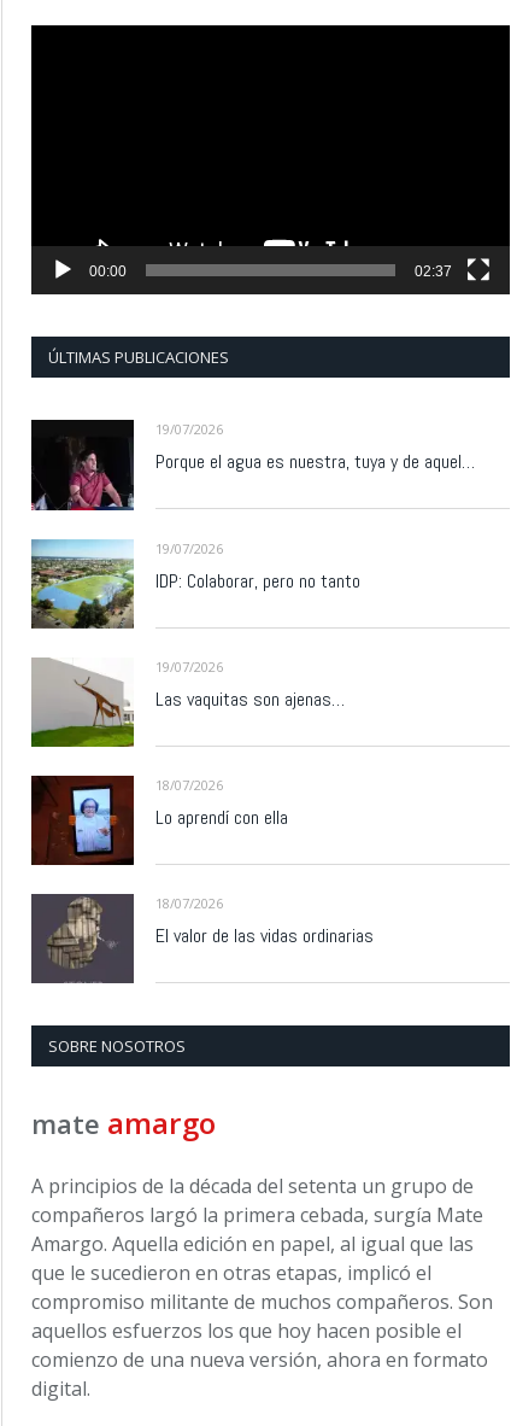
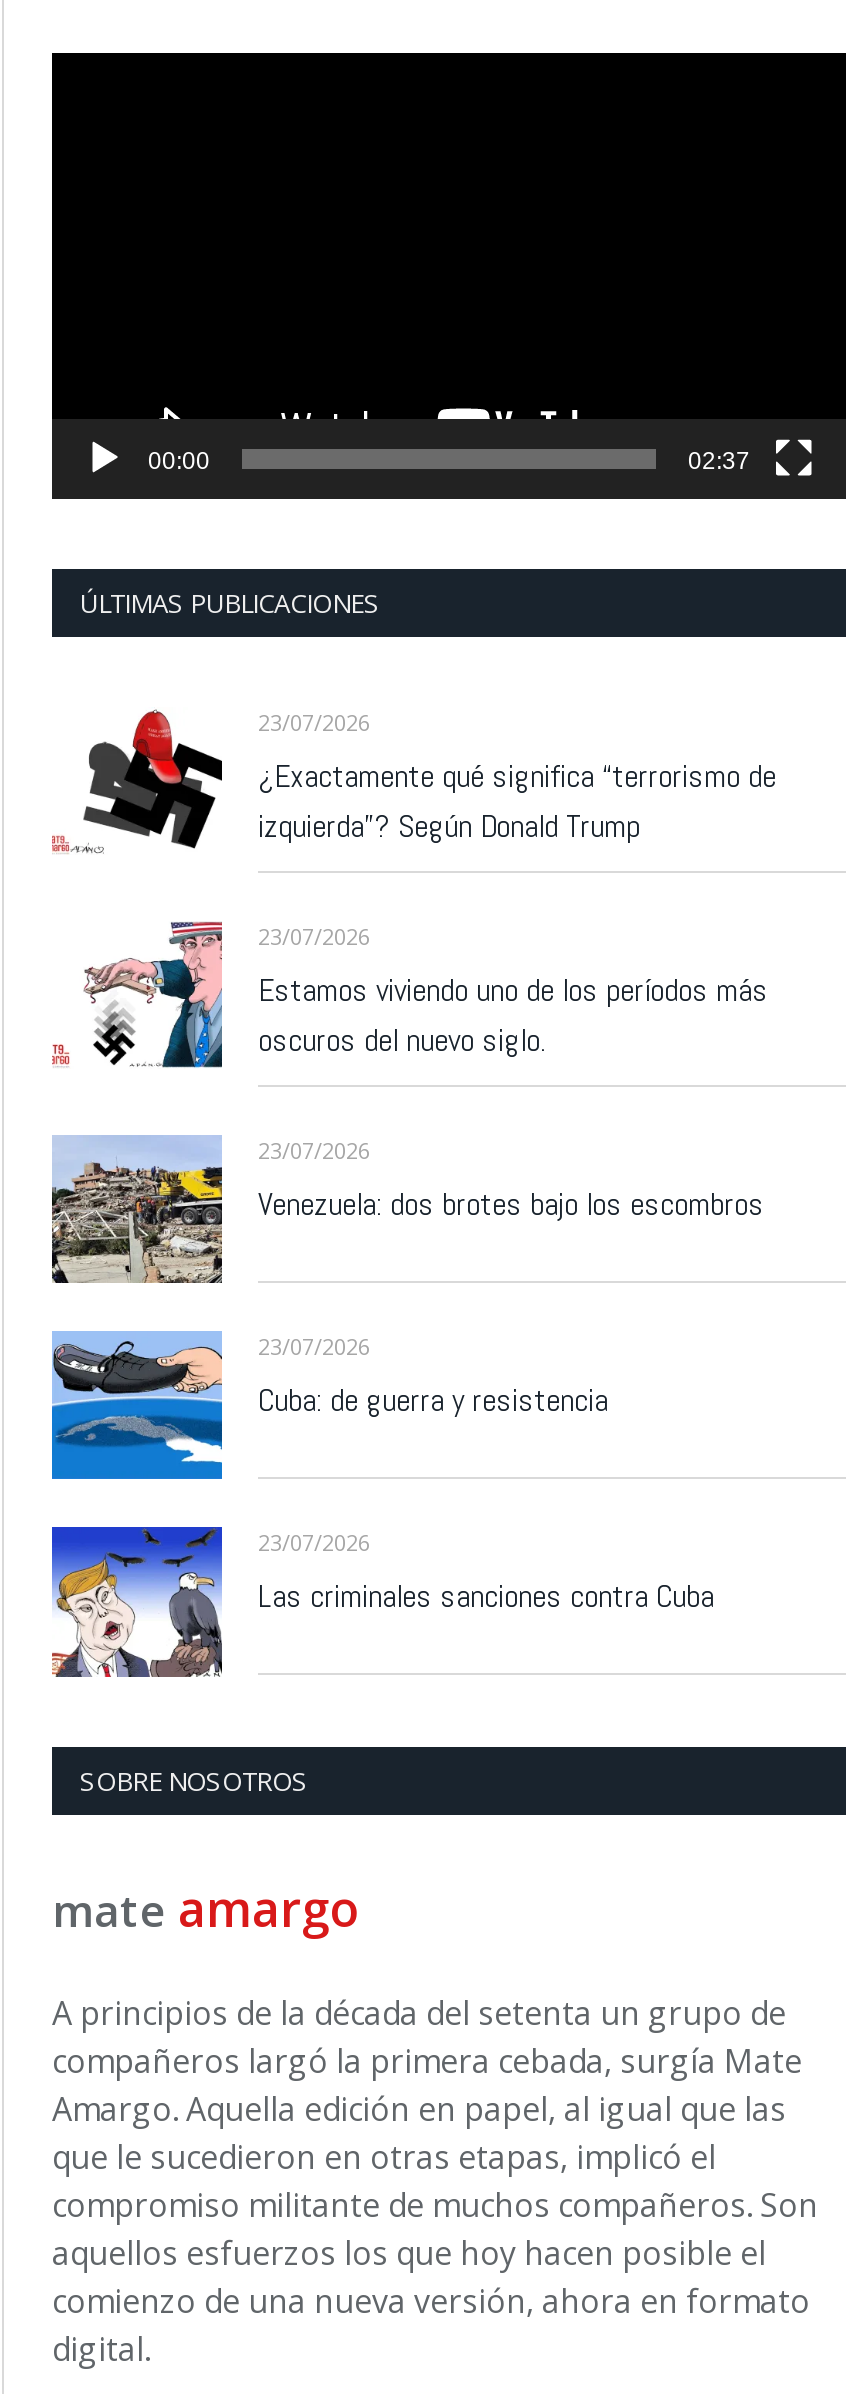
[30,419,475,512] [image] | 19/07/2026 | Porque el agua es nuestra, tuya y de aquel… -> [52,707,776,856] [image] | 23/07/2026 | ¿Exactamente qué significa “terrorismo de | izquierda”? Según Donald Trump
[30,538,360,630] [image] | 19/07/2026 | IDP: Colaborar, pero no tanto -> [52,920,768,1070] [image] | 23/07/2026 | Estamos viviendo uno de los períodos más | oscuros del nuevo siglo.
[31,657,345,748] [image] | 19/07/2026 | Las vaquitas son ajenas… -> [52,1134,764,1286] [image] | 23/07/2026 | Venezuela: dos brotes bajo los escombros
[30,775,288,866] [image] | 18/07/2026 | Lo aprendí con ella -> [50,1331,608,1482] [image] | 23/07/2026 | Cuba: de guerra y resistencia
[30,893,374,984] [image] | 18/07/2026 | El valor de las vidas ordinarias -> [50,1526,714,1680] [image] | 23/07/2026 | Las criminales sanciones contra Cuba

